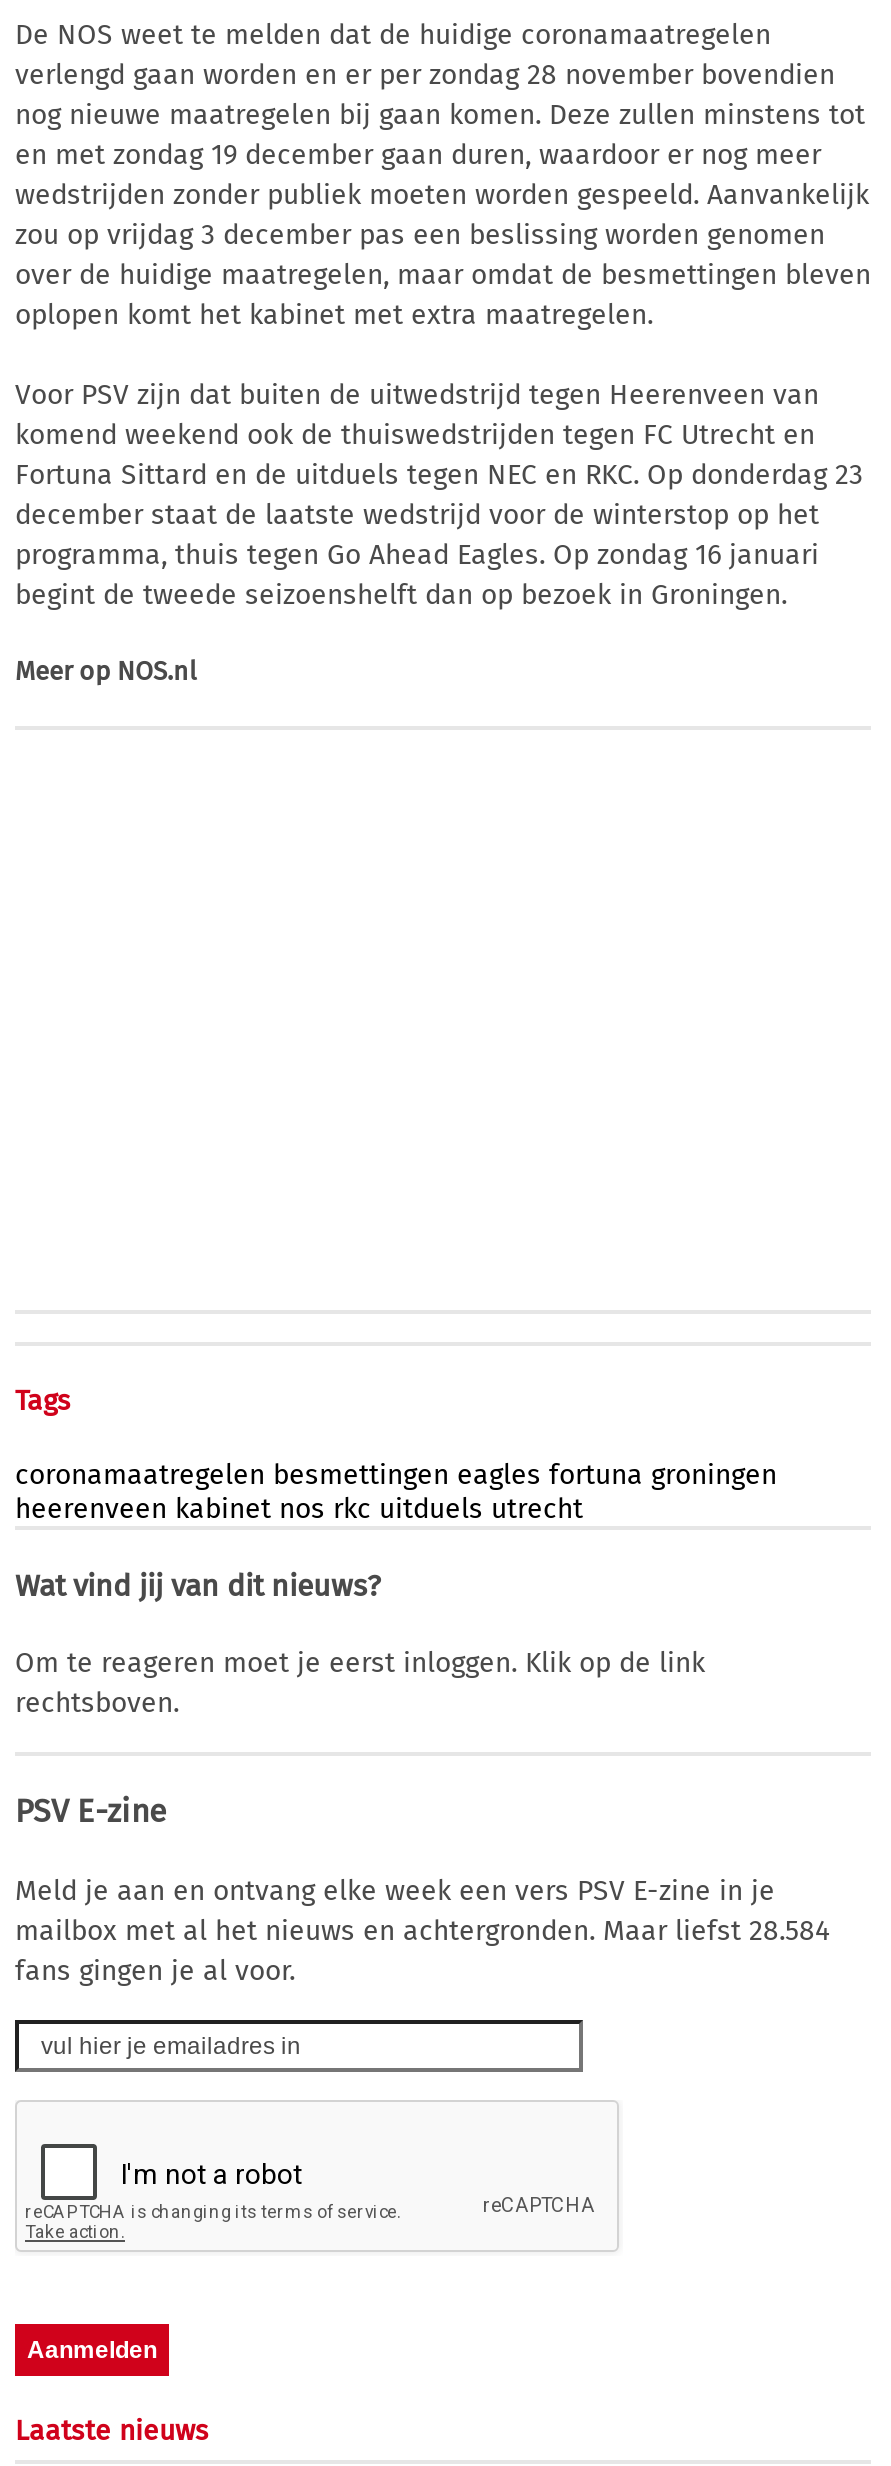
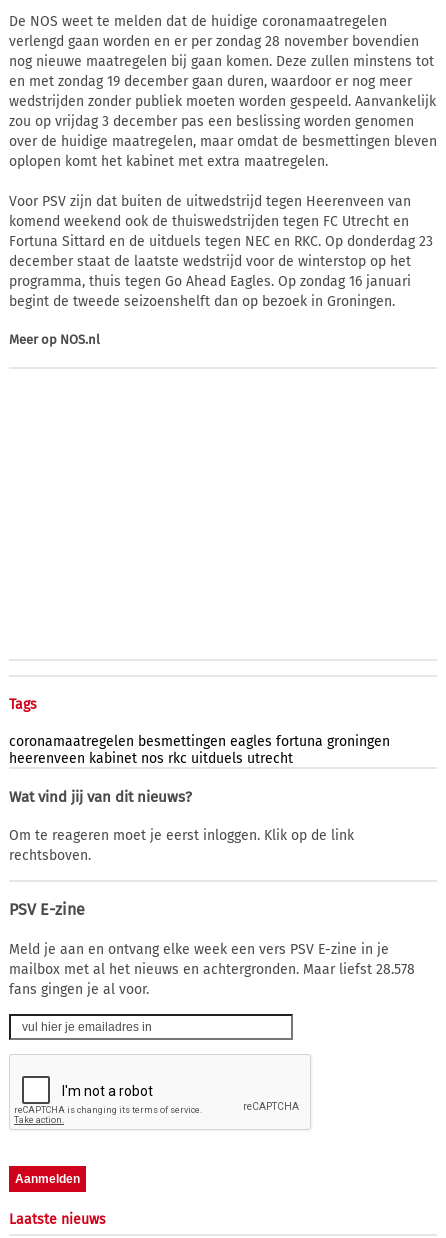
[15,1914,829,1948] mailbox met al het nieuws en achtergronden. Maar liefst 28.584 -> [9,961,415,978] mailbox met al het nieuws en achtergronden. Maar liefst 28.578

